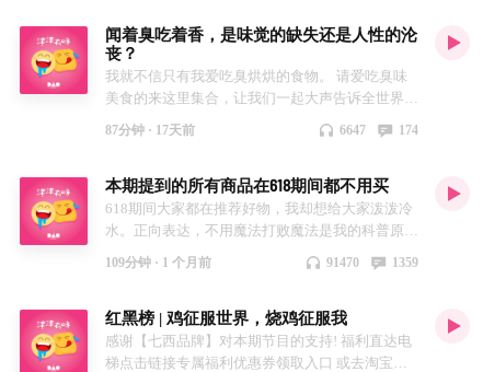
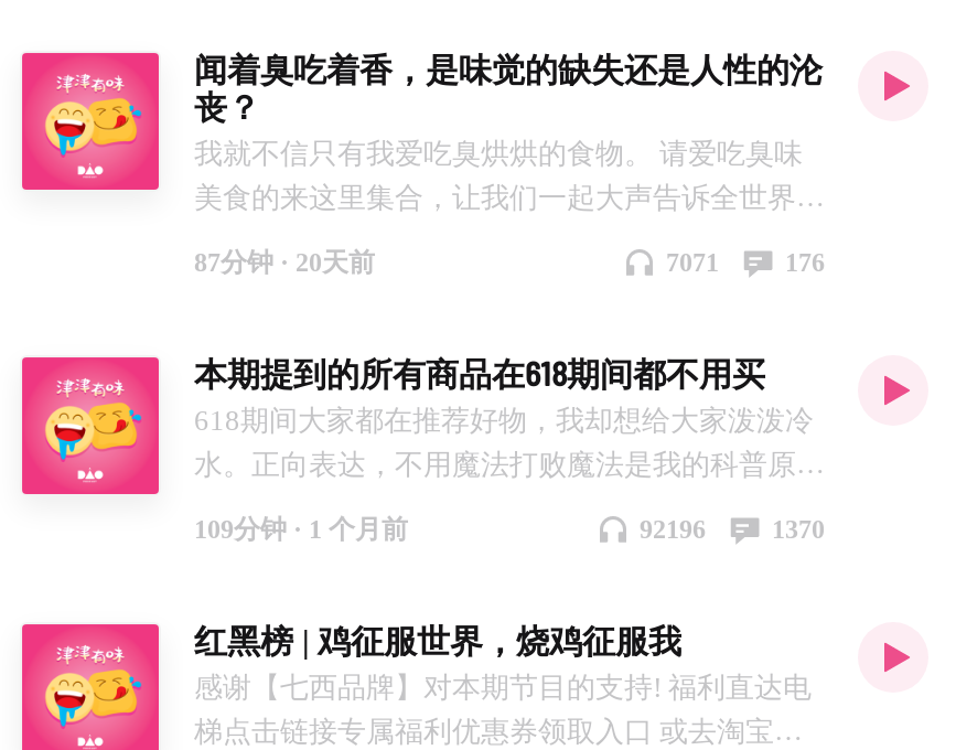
[105,122,195,137] 87分钟 · 17天前 -> [194,246,375,277] 87分钟 · 20天前
[340,122,366,137] 6647 -> [666,246,719,277] 7071
[399,122,418,137] 174 -> [785,246,825,277] 176
[326,254,359,270] 91470 -> [640,513,706,544] 92196
[392,254,418,270] 1359 -> [772,513,825,544] 1370

